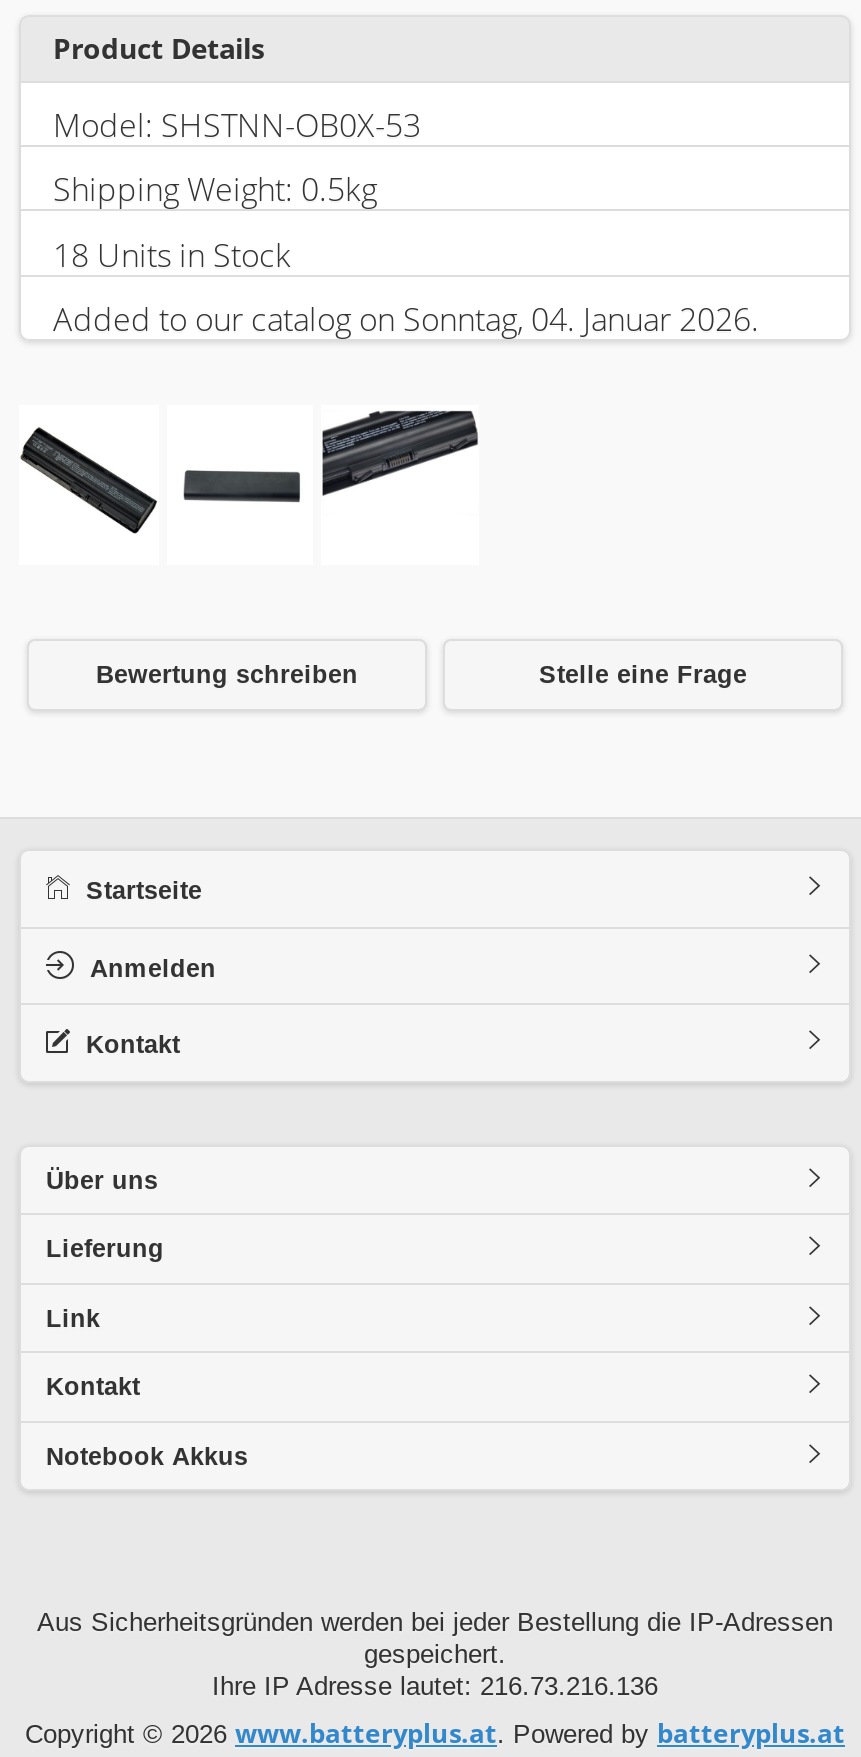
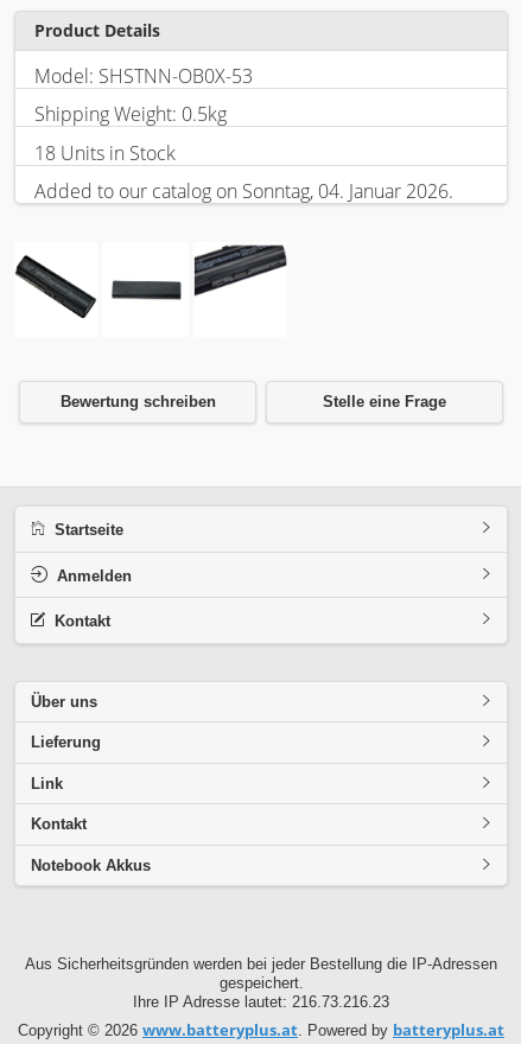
[212,1672,658,1702] Ihre IP Adresse lautet: 216.73.216.136 -> [133,993,389,1011] Ihre IP Adresse lautet: 216.73.216.23

